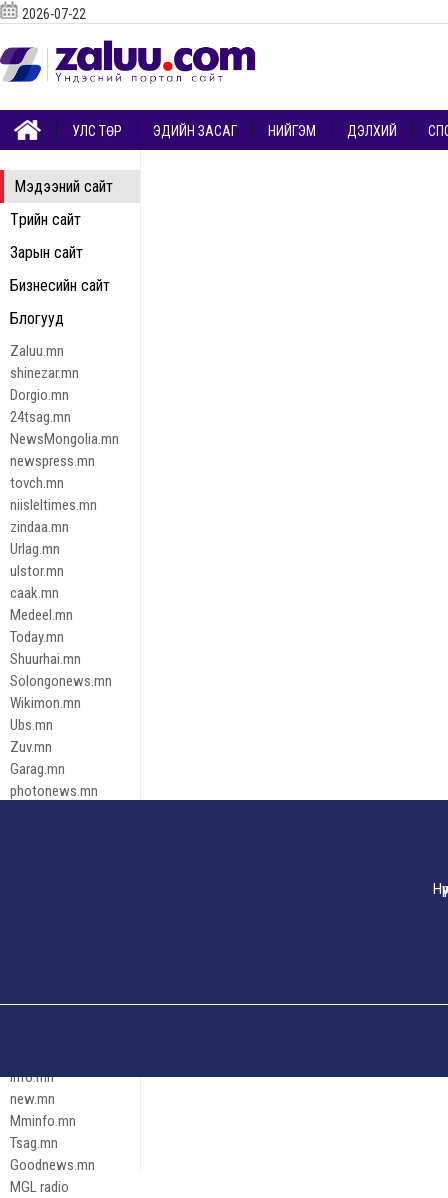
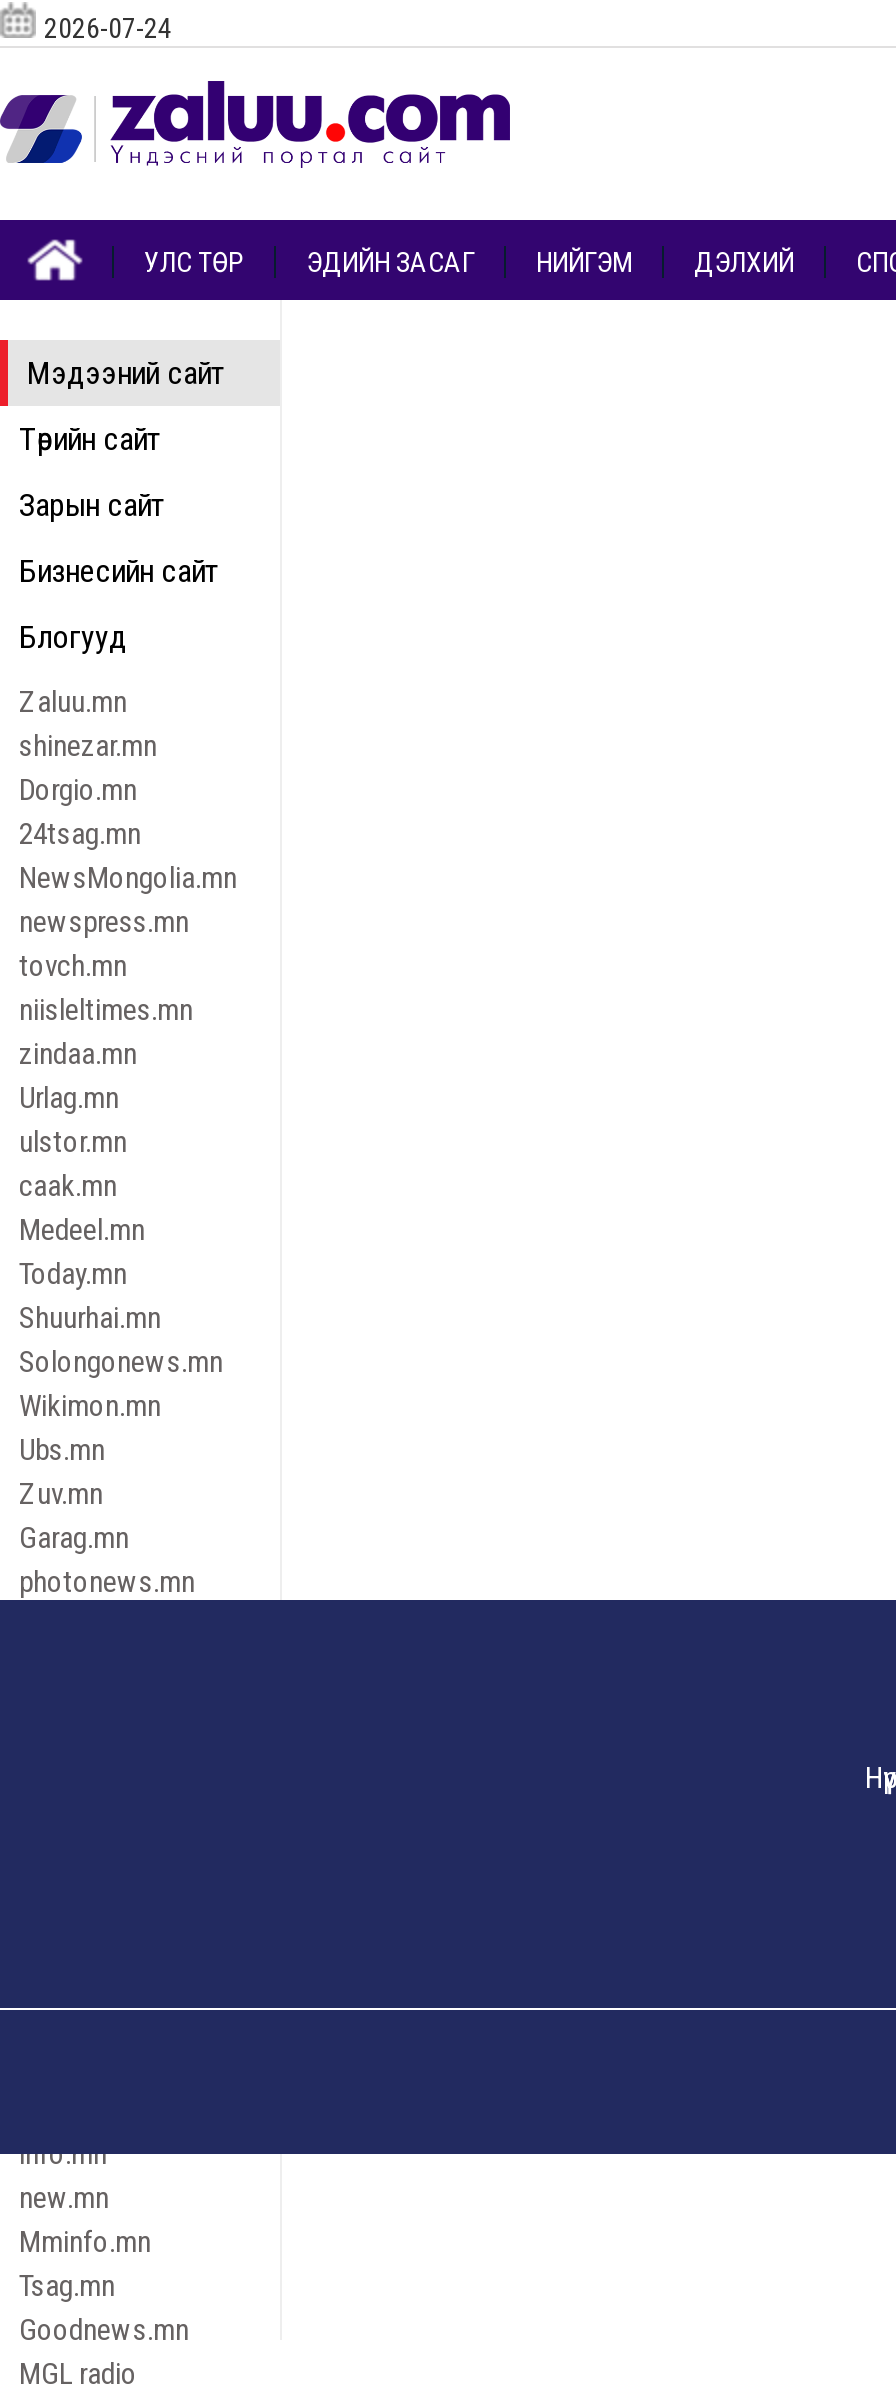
[22,6,86,22] 2026-07-22 -> [44,12,172,44] 2026-07-24

